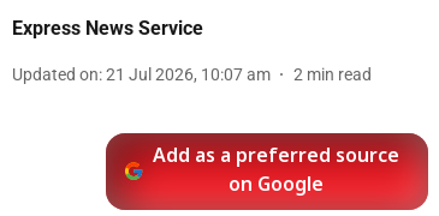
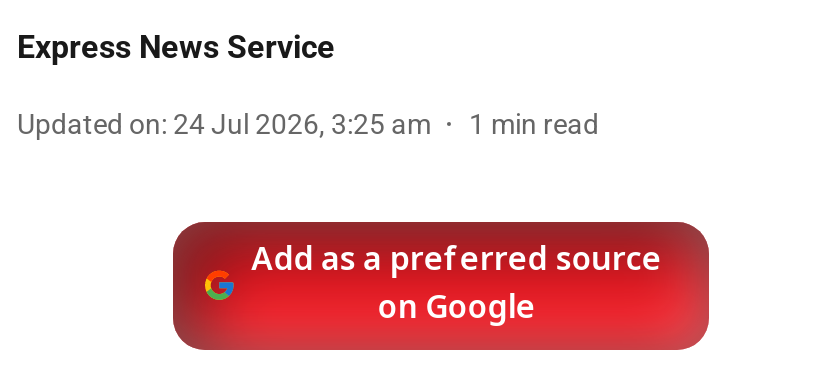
[12,65,271,84] Updated on: 21 Jul 2026, 10:07 am -> [17,109,431,141] Updated on: 24 Jul 2026, 3:25 am
[293,65,372,84] 2 min read -> [469,109,599,141] 1 min read

